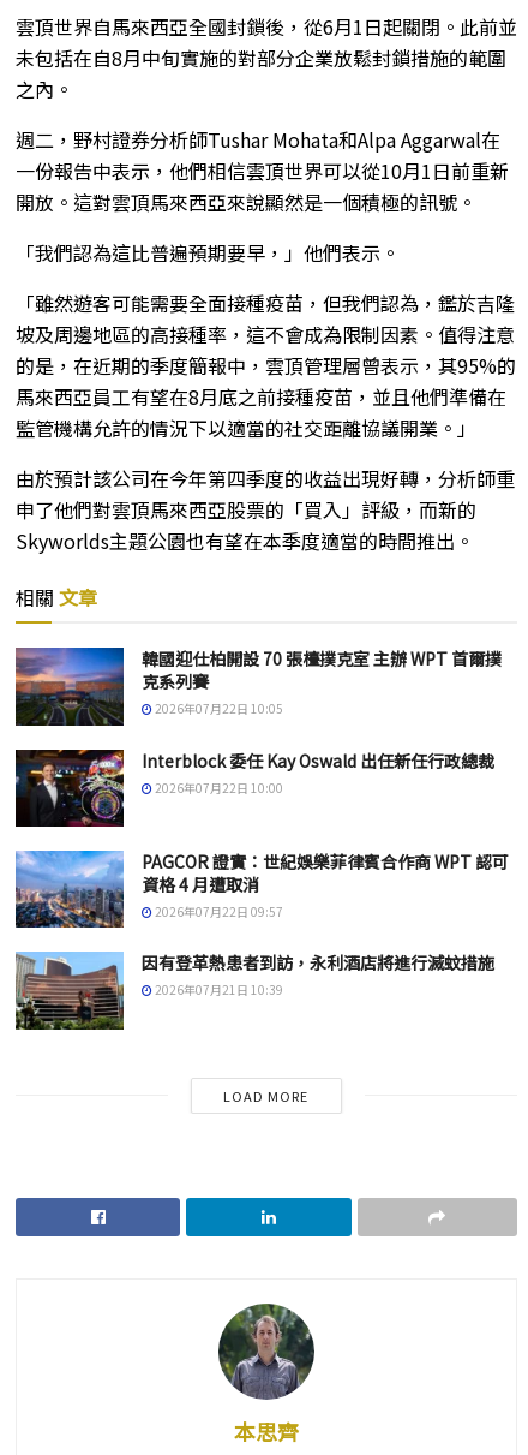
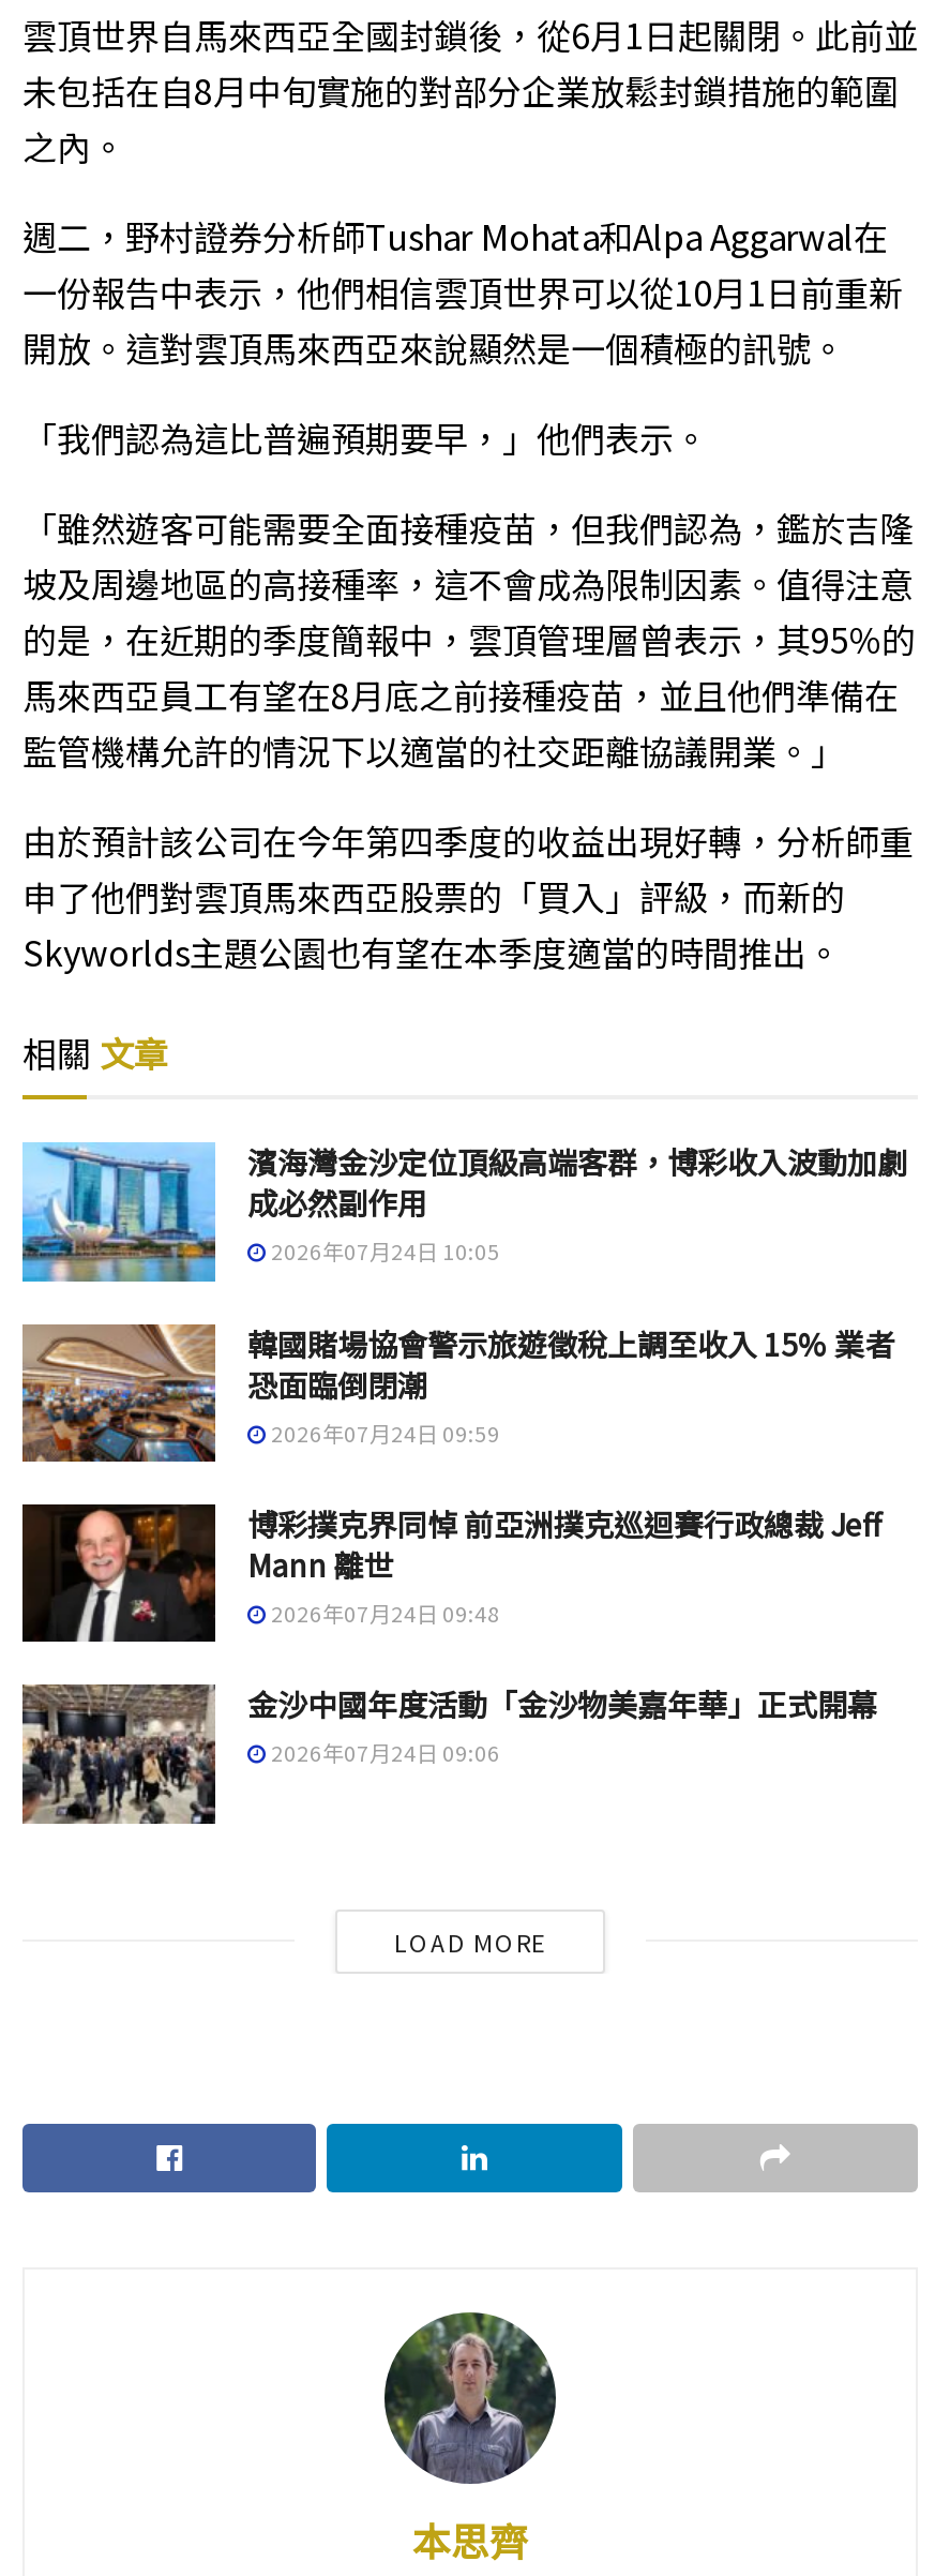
[14,646,502,727] [image] | 韓國迎仕柏開設 70 張檯撲克室 主辦 WPT 首爾撲 | 克系列賽 | 2026年07月22日 10:05 -> [20,1141,907,1284] [image] | 濱海灣金沙定位頂級高端客群，博彩收入波動加劇 | 成必然副作用 | 2026年07月24日 10:05
[14,748,494,828] [image] | Interblock 委任 Kay Oswald 出任新任行政總裁 | 2026年07月22日 10:00 -> [20,1322,894,1464] [image] | 韓國賭場協會警示旅遊徵稅上調至收入 15% 業者 | 恐面臨倒閉潮 | 2026年07月24日 09:59
[14,849,509,929] [image] | PAGCOR 證實：世紀娛樂菲律賓合作商 WPT 認可 | 資格 4 月遭取消 | 2026年07月22日 09:57 -> [20,1502,881,1644] [image] | 博彩撲克界同悼 前亞洲撲克巡迴賽行政總裁 Jeff | Mann 離世 | 2026年07月24日 09:48
[14,950,494,1031] [image] | 因有登革熱患者到訪，永利酒店將進行滅蚊措施 | 2026年07月21日 10:39 -> [22,1682,877,1826] [image] | 金沙中國年度活動「金沙物美嘉年華」正式開幕 | 2026年07月24日 09:06

